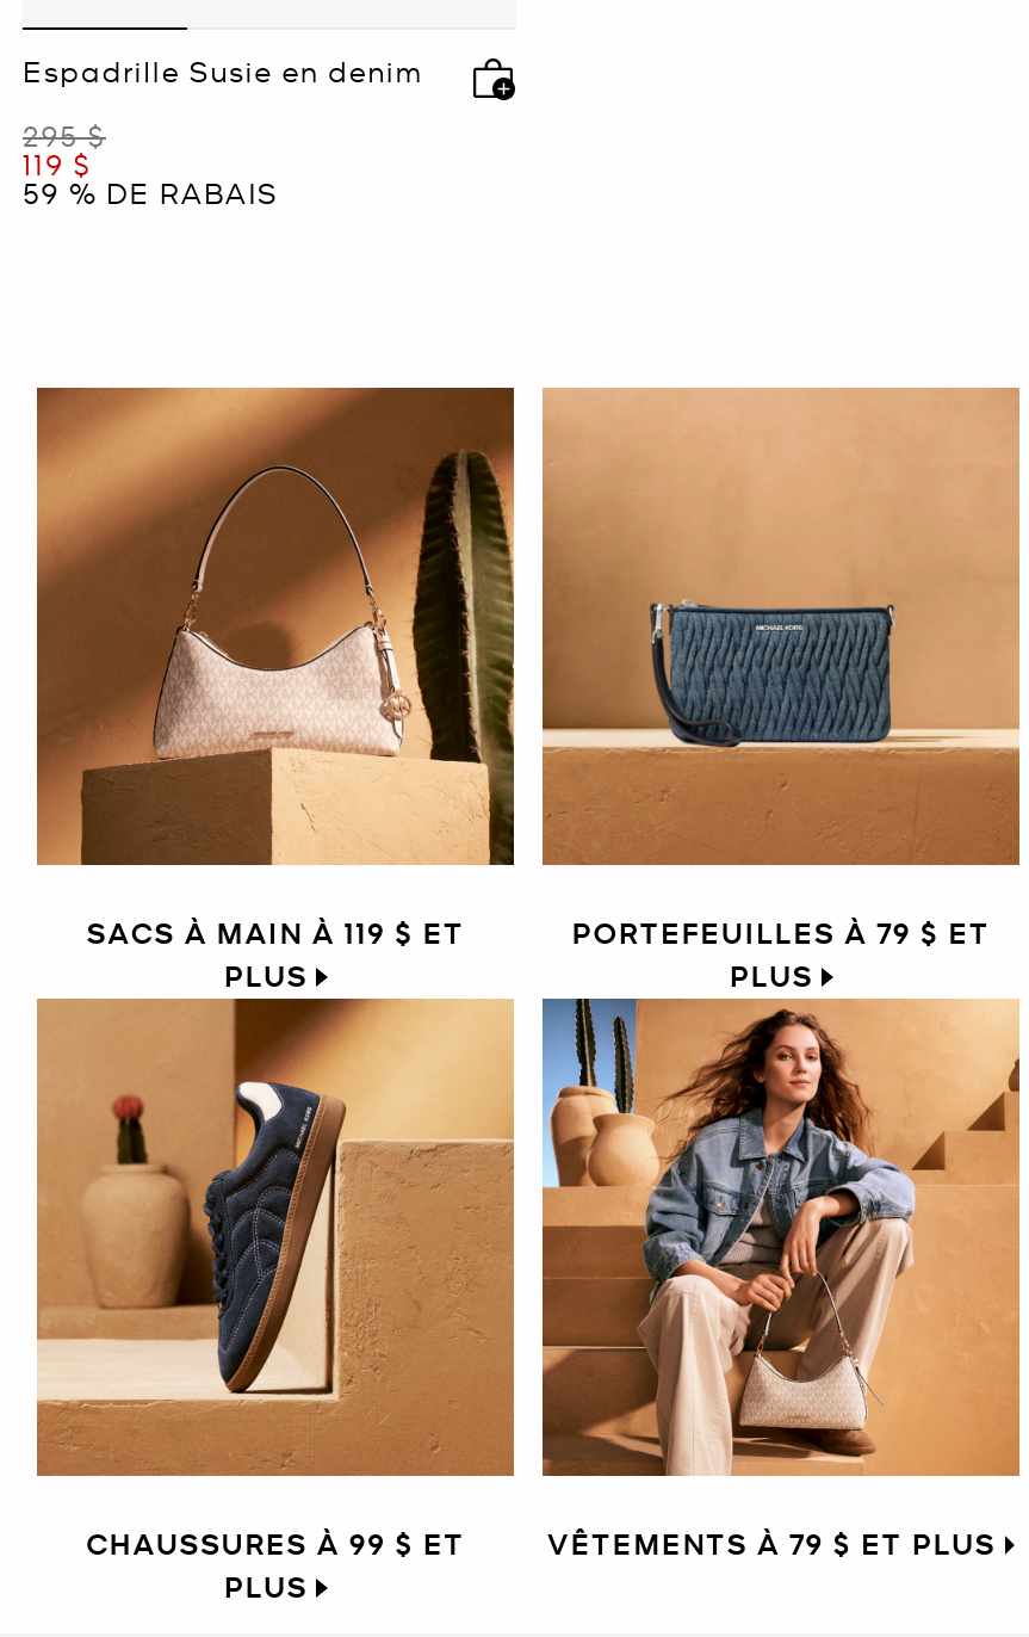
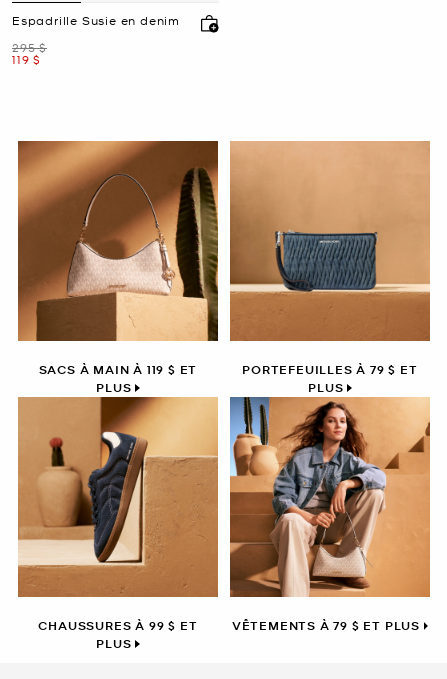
[23,174,278,212] 59 % DE RABAIS -> none

